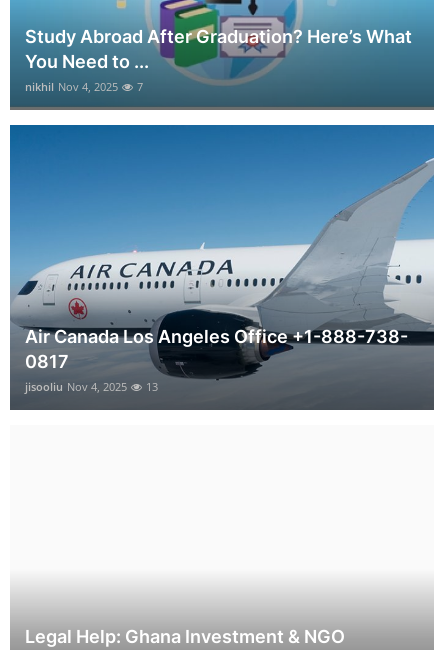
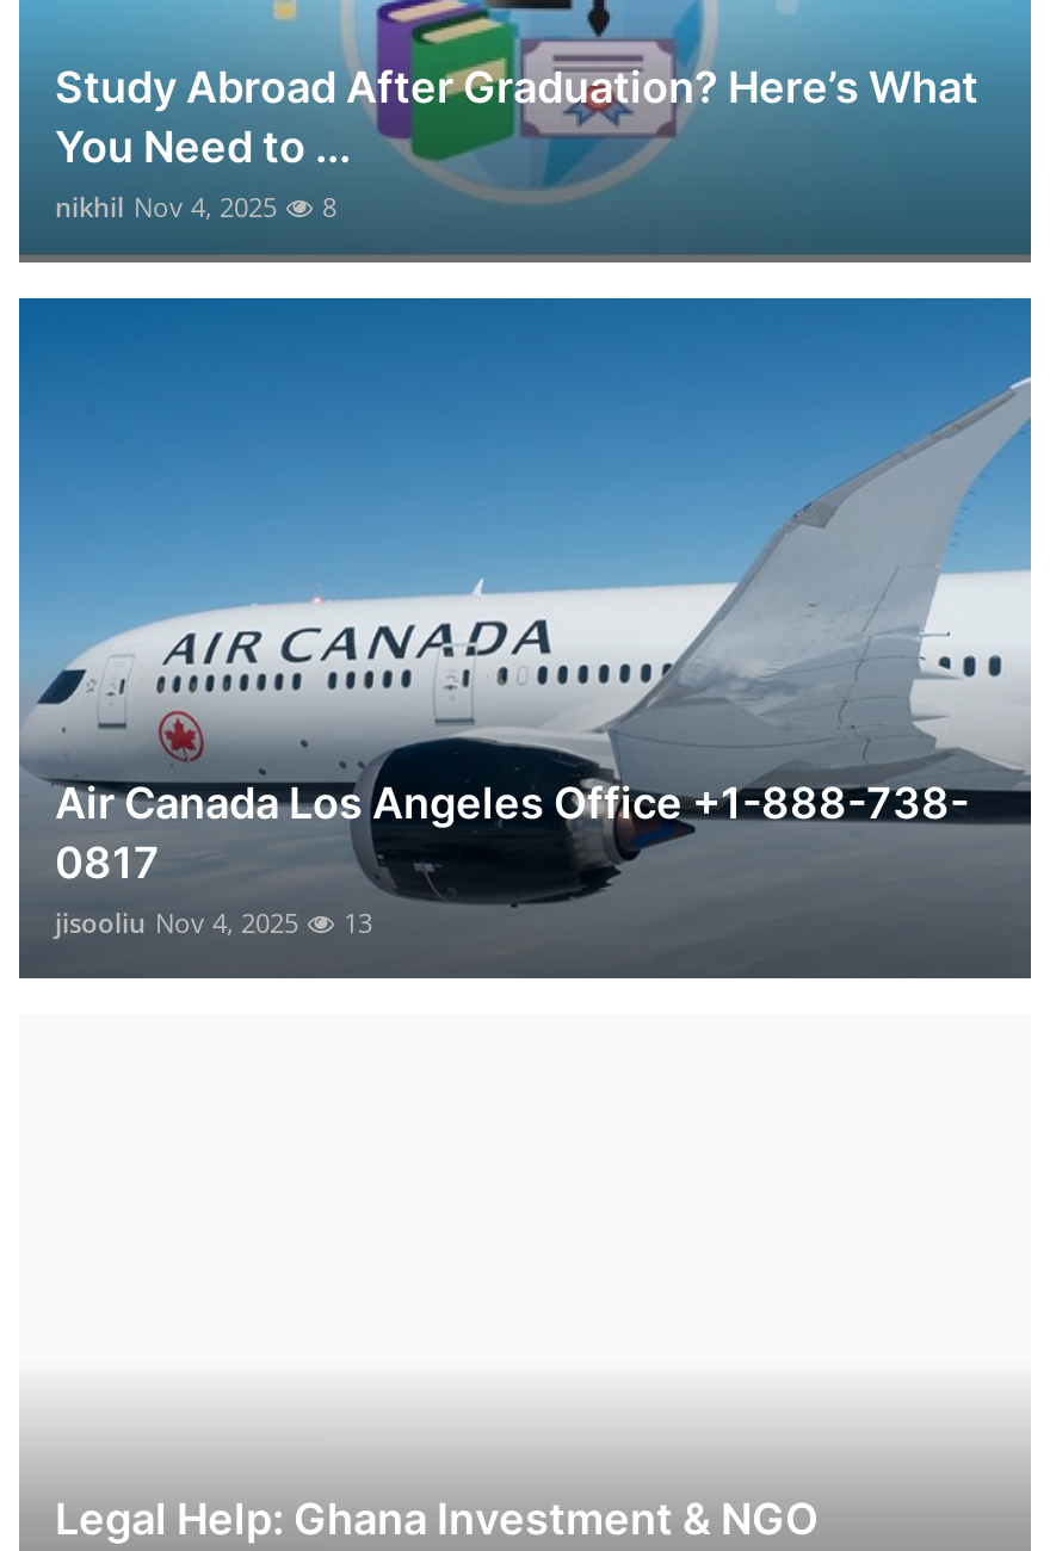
[25,79,143,94] nikhil Nov 4, 2025 7 -> [55,189,336,225] nikhil Nov 4, 2025 8

